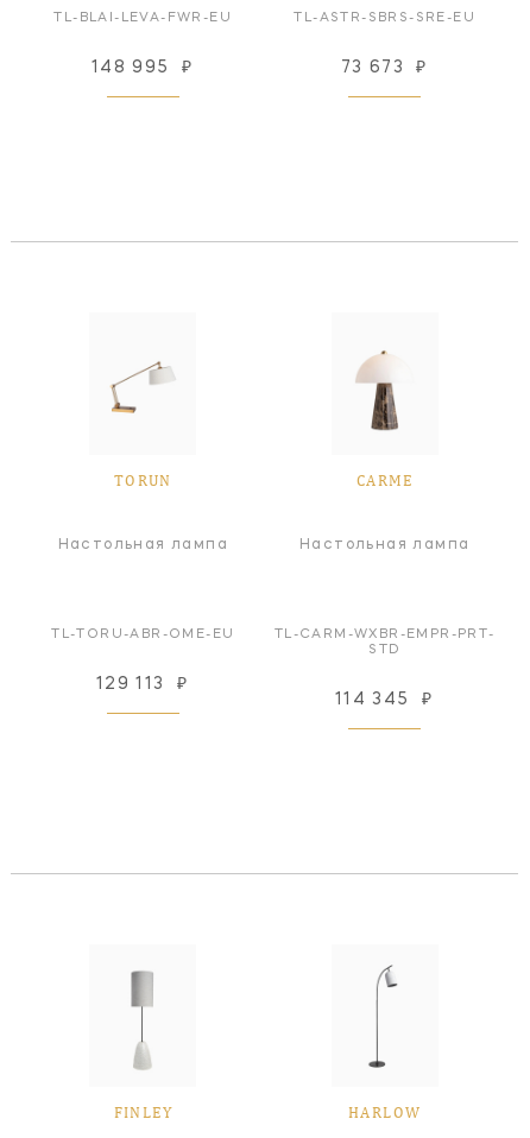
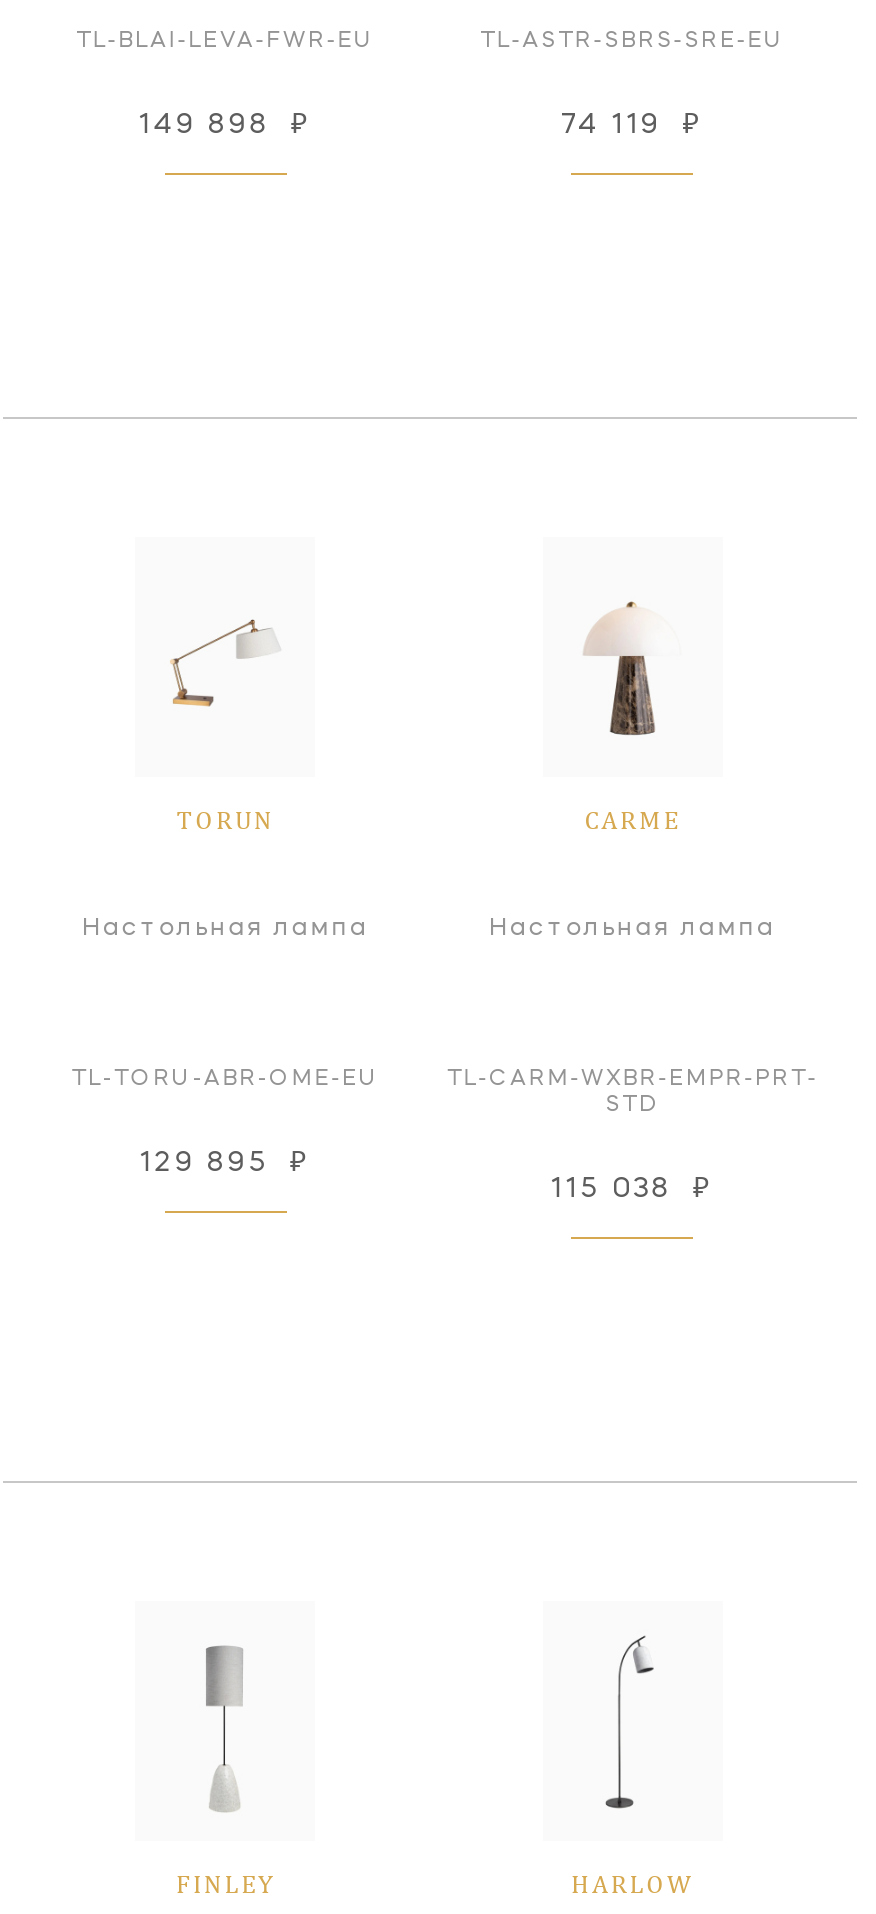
[91,59,193,76] 148 995 ₽ -> [139,111,310,139] 149 898 ₽
[340,59,428,76] 73 673 ₽ -> [561,111,702,139] 74 119 ₽
[96,676,188,693] 129 113 ₽ -> [140,1149,309,1177] 129 895 ₽
[335,691,433,708] 114 345 ₽ -> [551,1175,712,1203] 115 038 ₽

